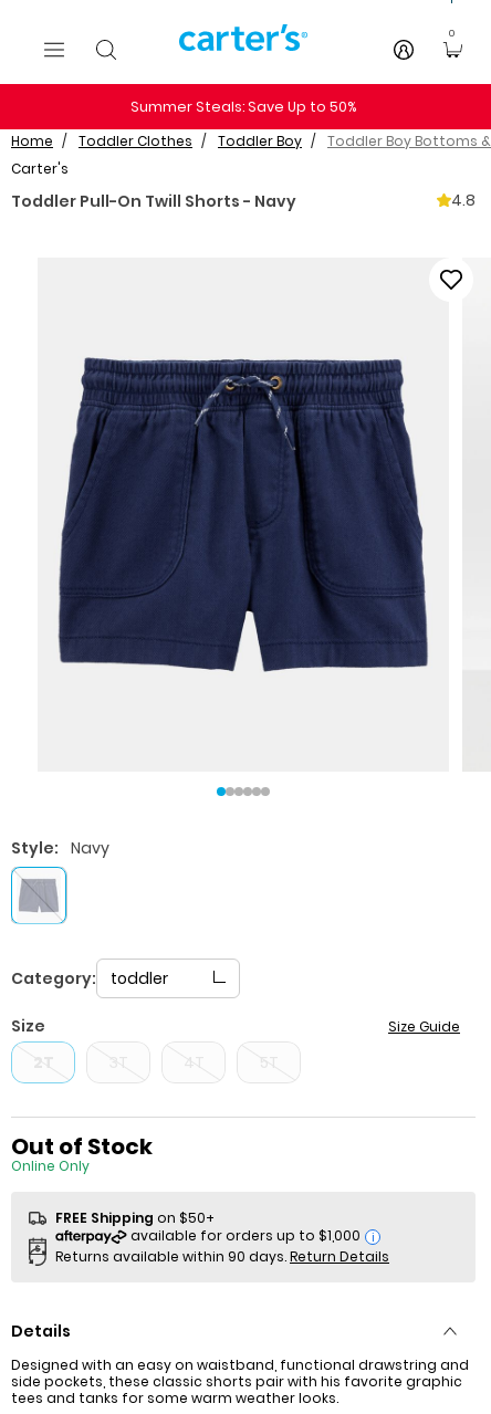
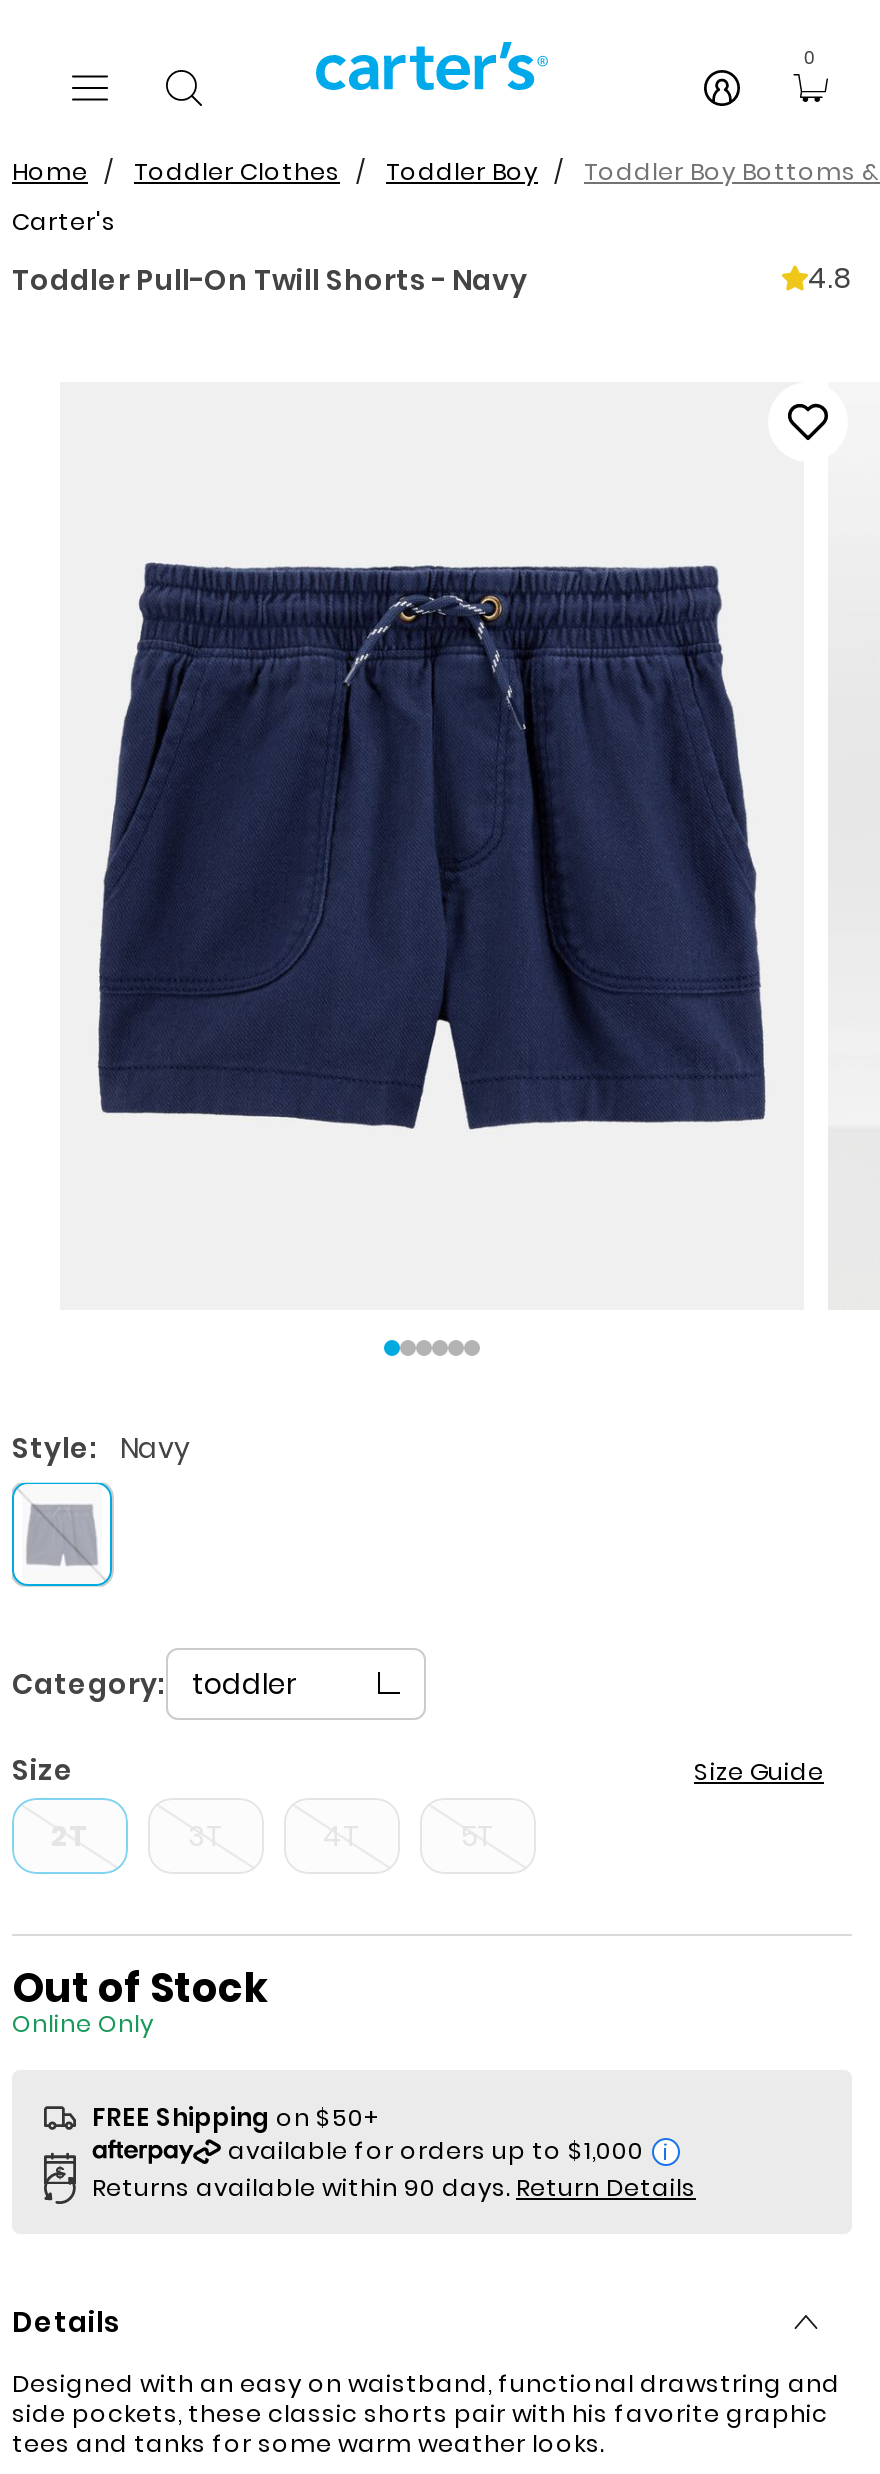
[130,97,356,116] Summer Steals: Save Up to 50% -> none

